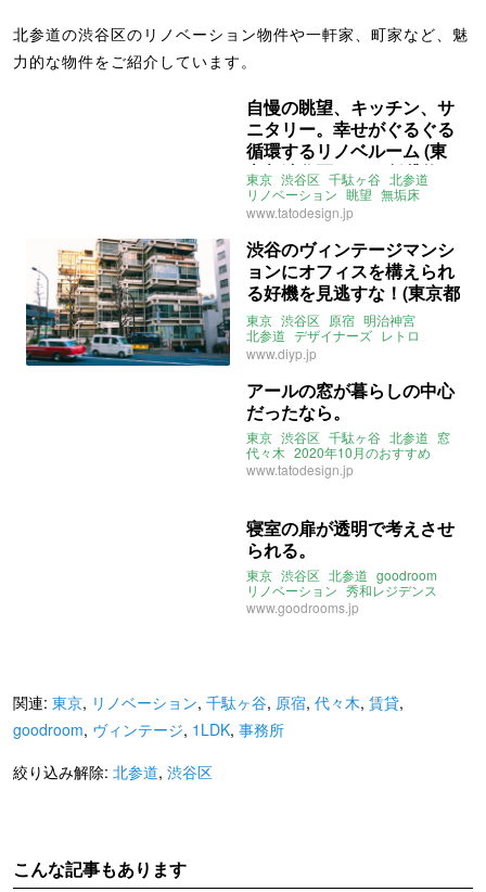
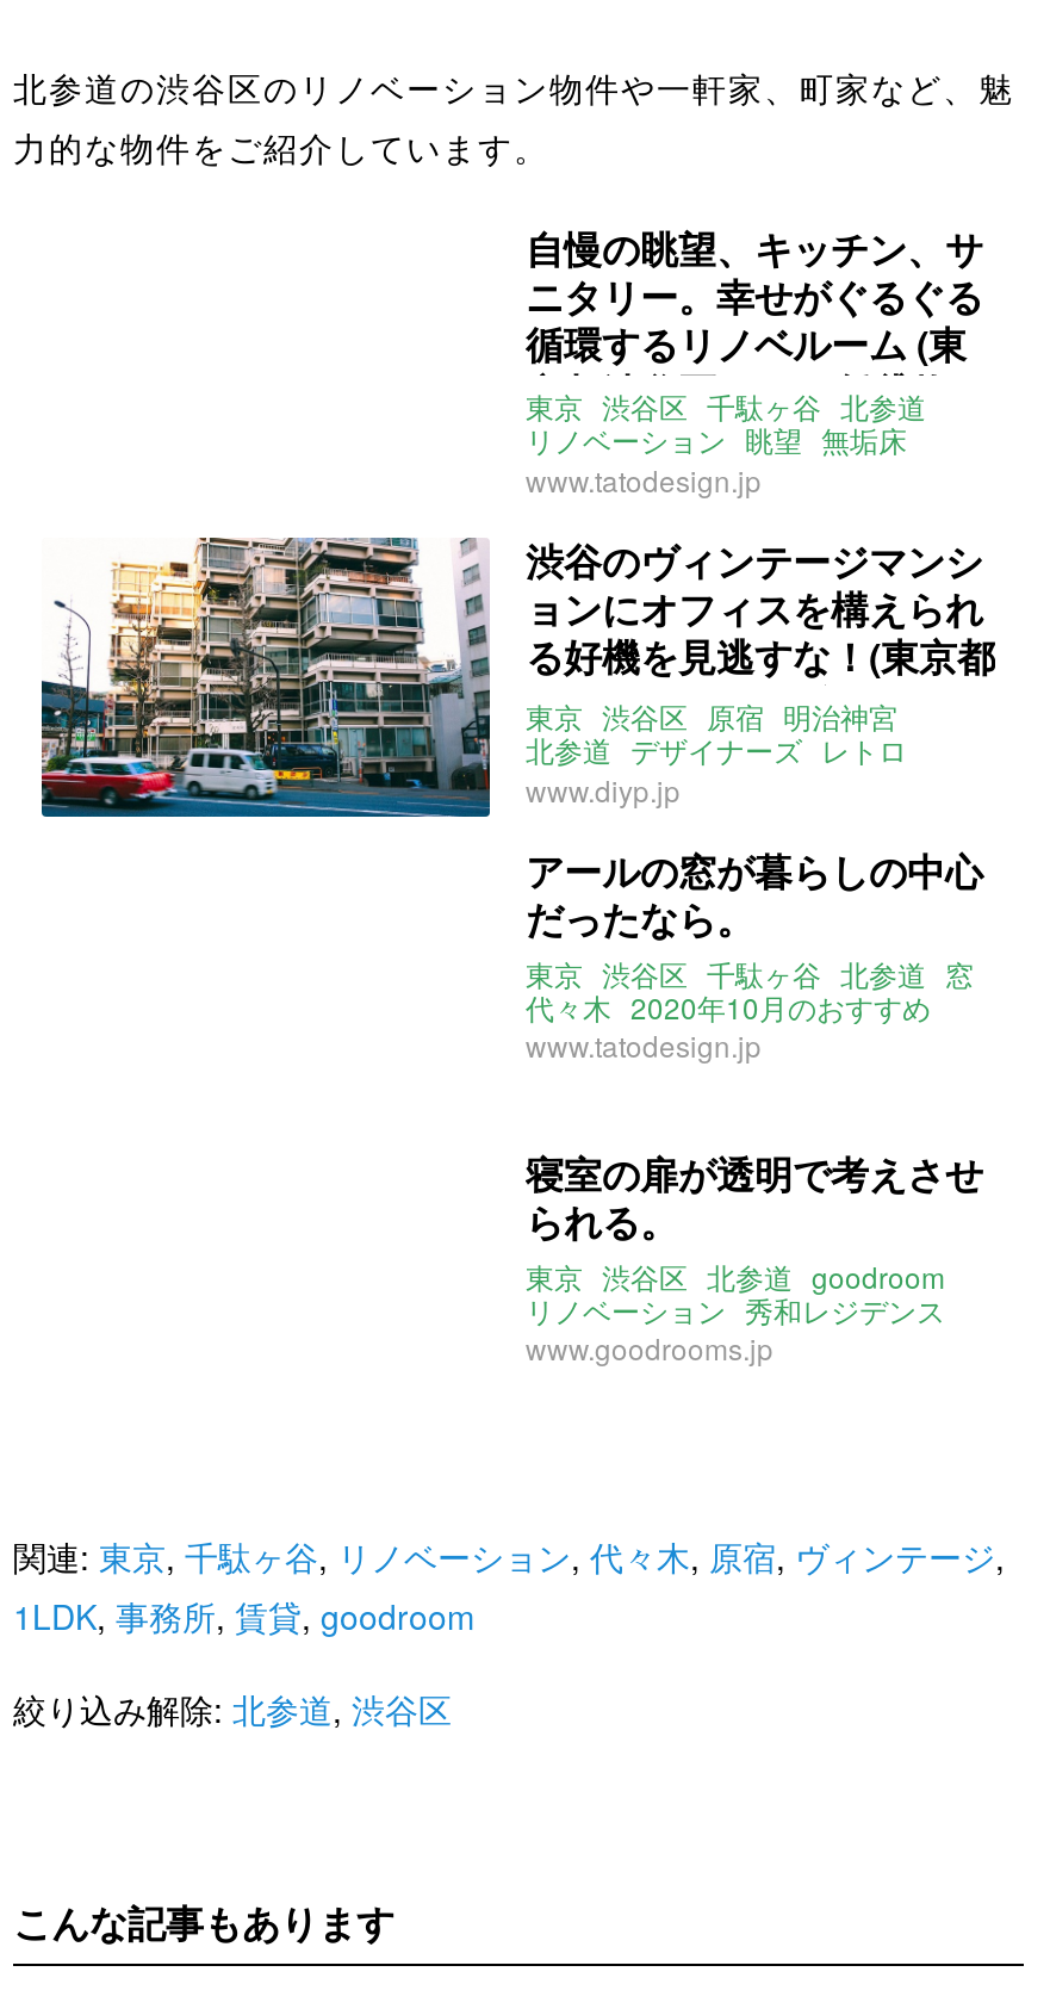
[13,691,404,740] 関連:東京,リノベーション,千駄ヶ谷,原宿,代々木,賃貸, | goodroom,ヴィンテージ, 1LDK,事務所 -> [13,1531,1005,1639] 関連:東京,千駄ヶ谷,リノベーション,代々木,原宿,ヴィンテージ, | 1LDK,事務所,賃貸, goodroom

